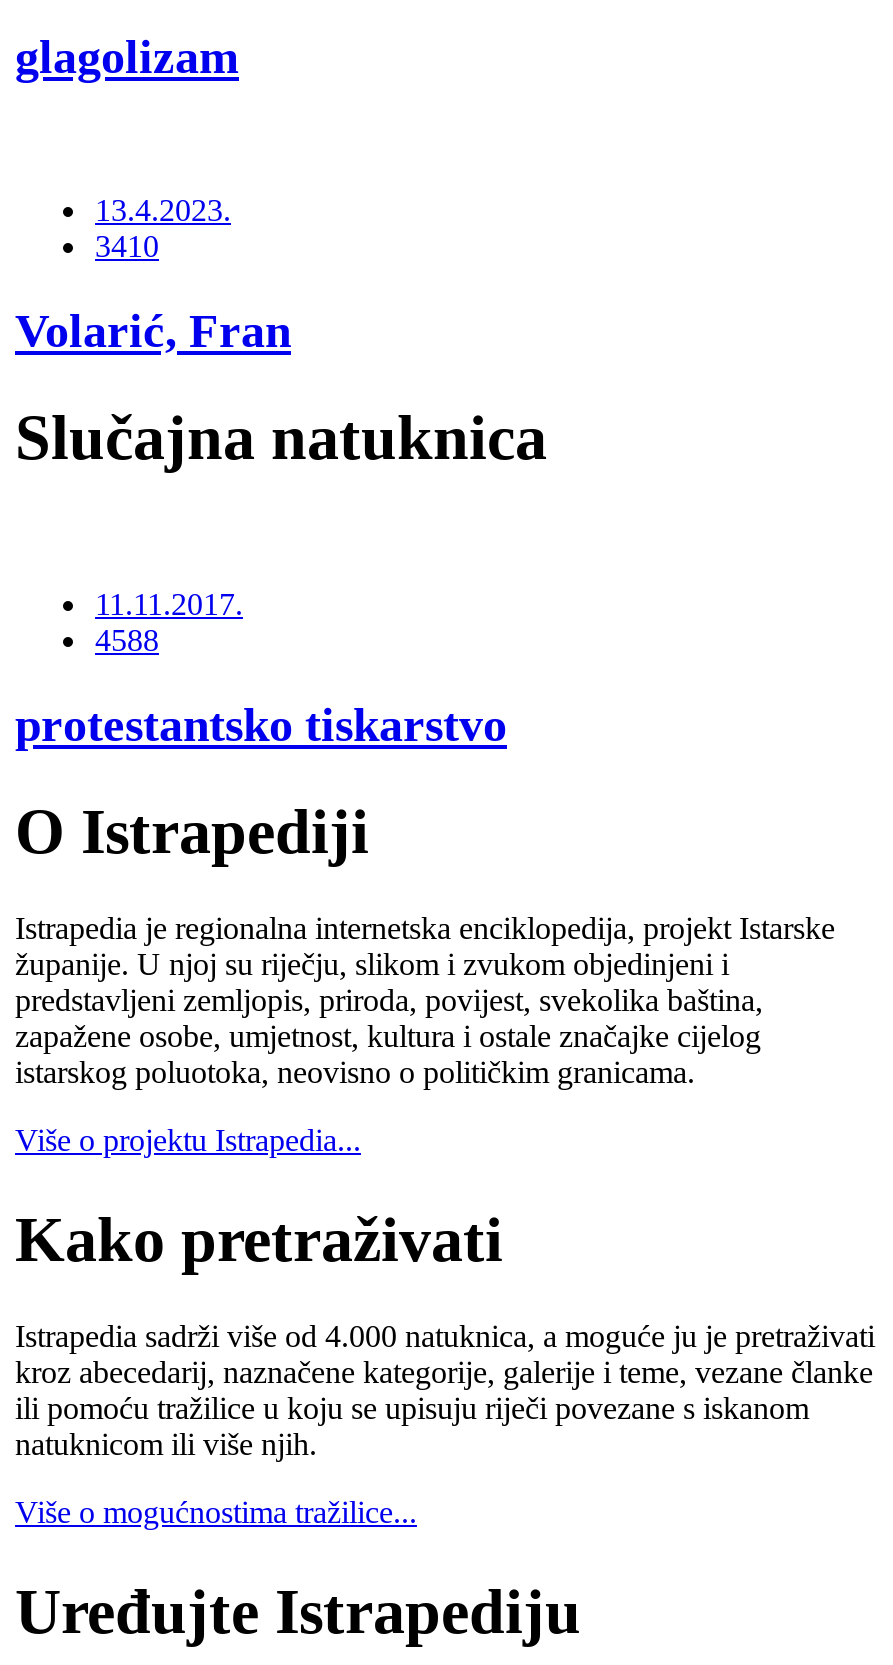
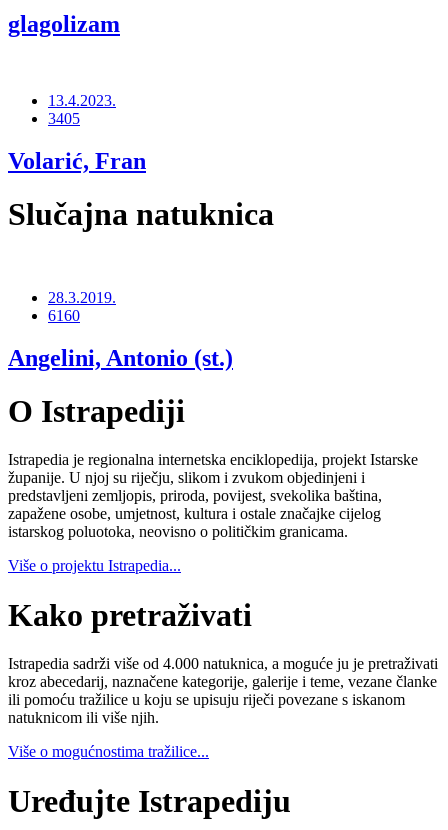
[95,229,159,263] 3410 -> [48,110,80,127] 3405
[95,586,243,656] 11.11.2017. | 4588 -> [48,289,116,324] 28.3.2019. | 6160
[15,698,507,750] protestantsko tiskarstvo -> [8,344,233,370] Angelini, Antonio (st.)

